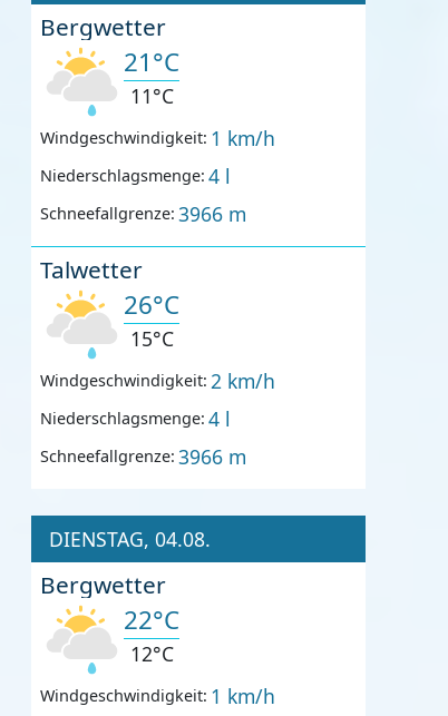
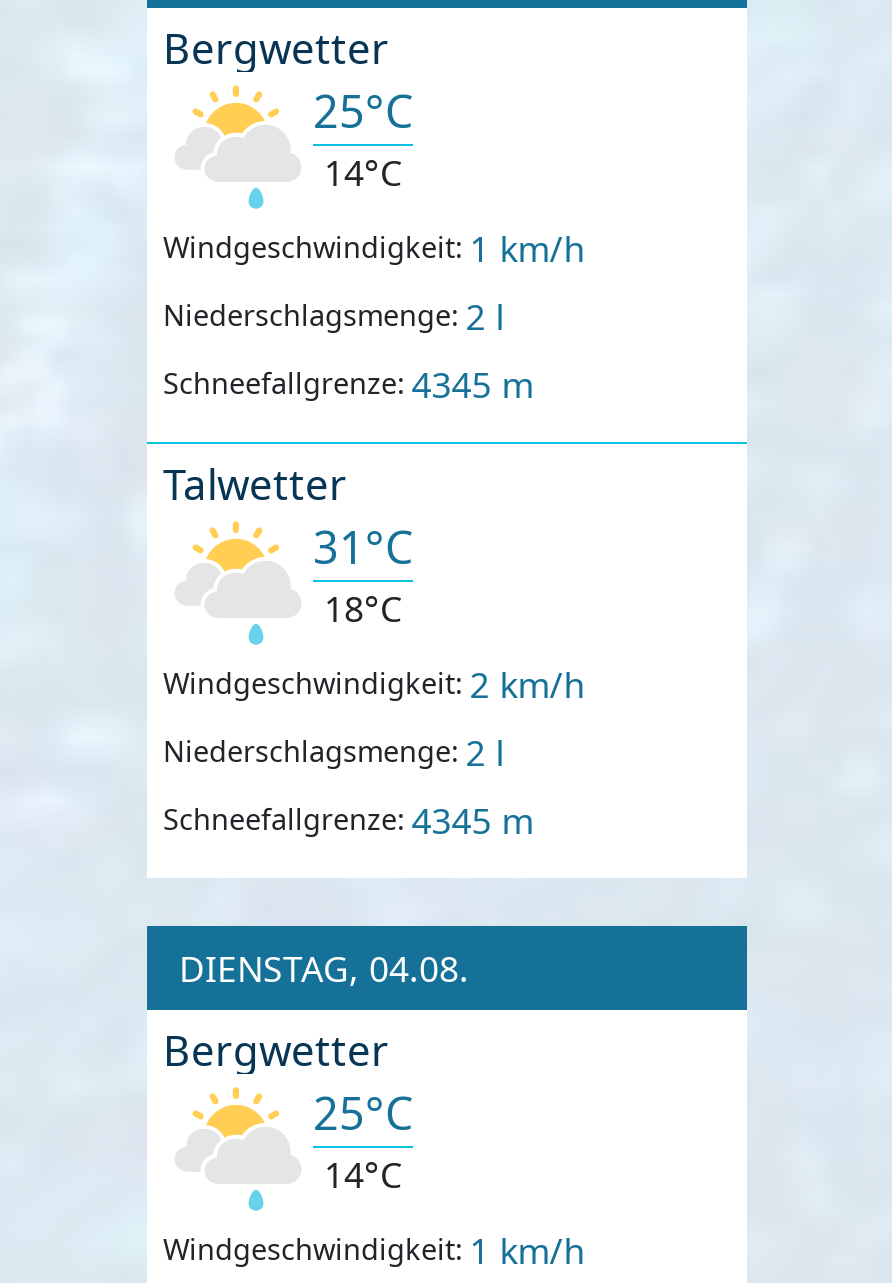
[124,45,179,110] 21°C | 11°C -> [313,81,413,197] 25°C | 14°C
[40,162,231,189] Niederschlagsmenge: 4 l -> [163,292,505,340] Niederschlagsmenge: 2 l
[40,200,247,227] Schneefallgrenze: 3966 m -> [163,360,533,408] Schneefallgrenze: 4345 m
[124,288,179,352] 26°C | 15°C -> [313,517,413,633] 31°C | 18°C
[40,405,231,432] Niederschlagsmenge: 4 l -> [163,728,505,776] Niederschlagsmenge: 2 l
[40,443,247,470] Schneefallgrenze: 3966 m -> [163,796,533,844] Schneefallgrenze: 4345 m
[124,603,179,667] 22°C | 12°C -> [313,1083,413,1199] 25°C | 14°C

